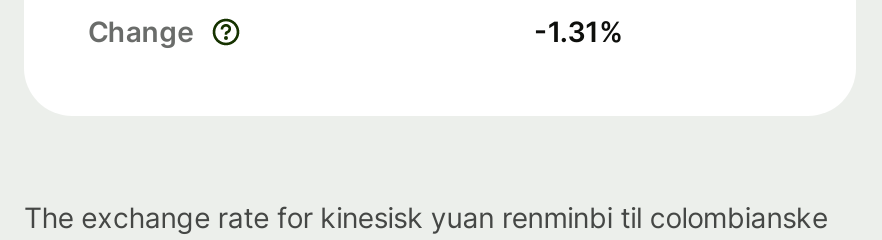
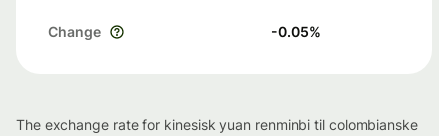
[534,14,623,48] -1.31% -> [271,23,320,40] -0.05%

